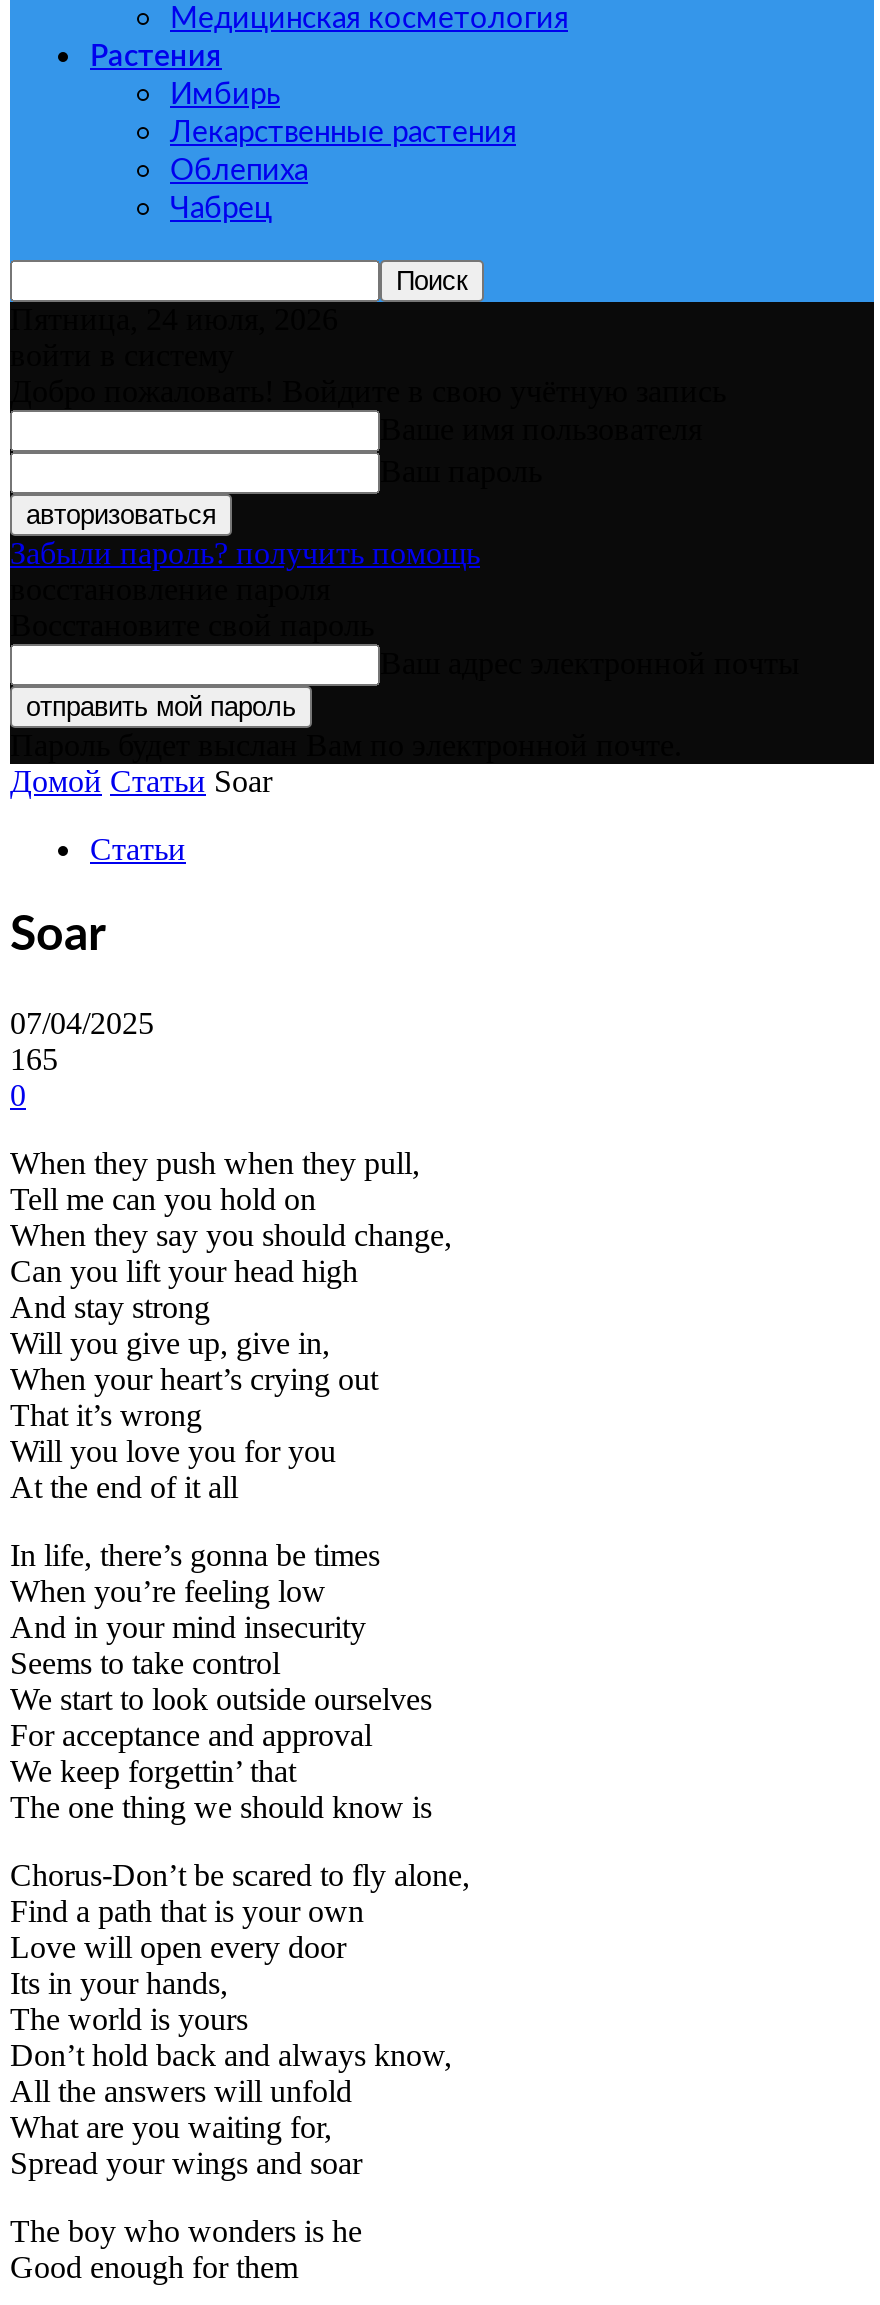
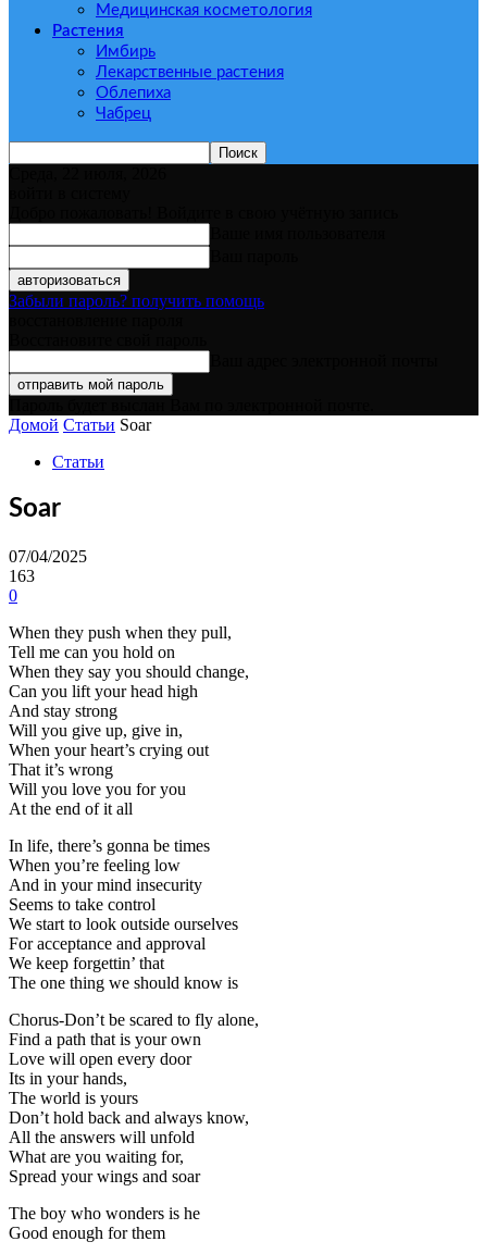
[10,302,338,336] Пятница, 24 июля, 2026 -> [9,164,166,183] Среда, 22 июля, 2026
[10,1042,58,1076] 165 -> [9,566,35,585] 163

